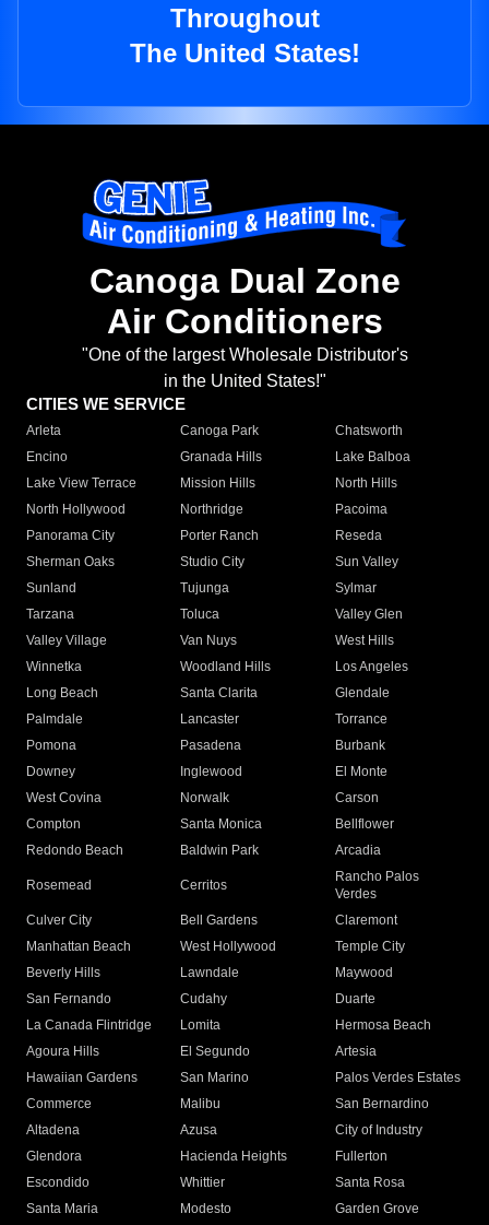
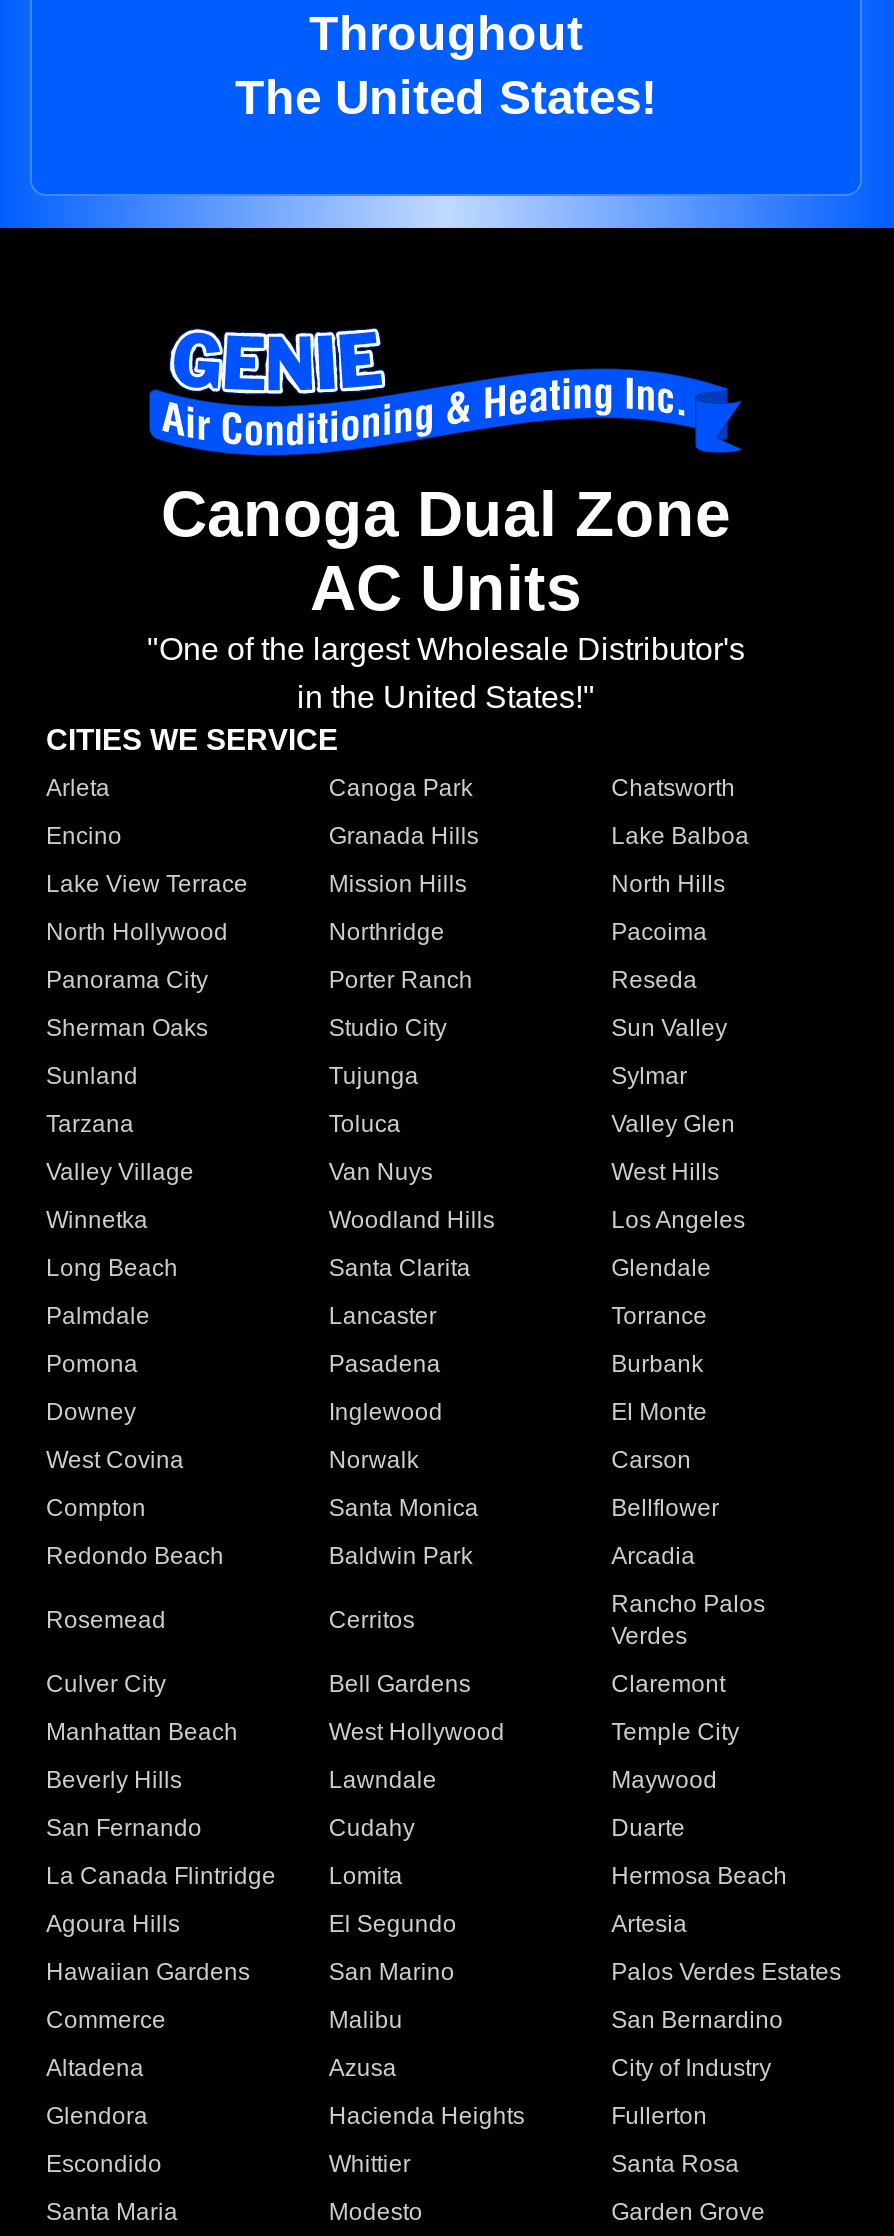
[106,302,383,341] Air Conditioners -> [310,553,582,625] AC Units

